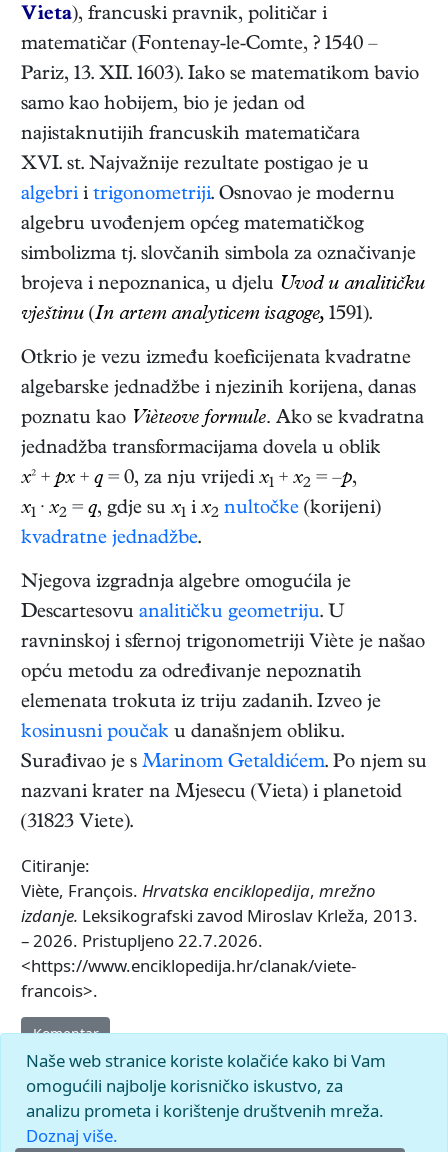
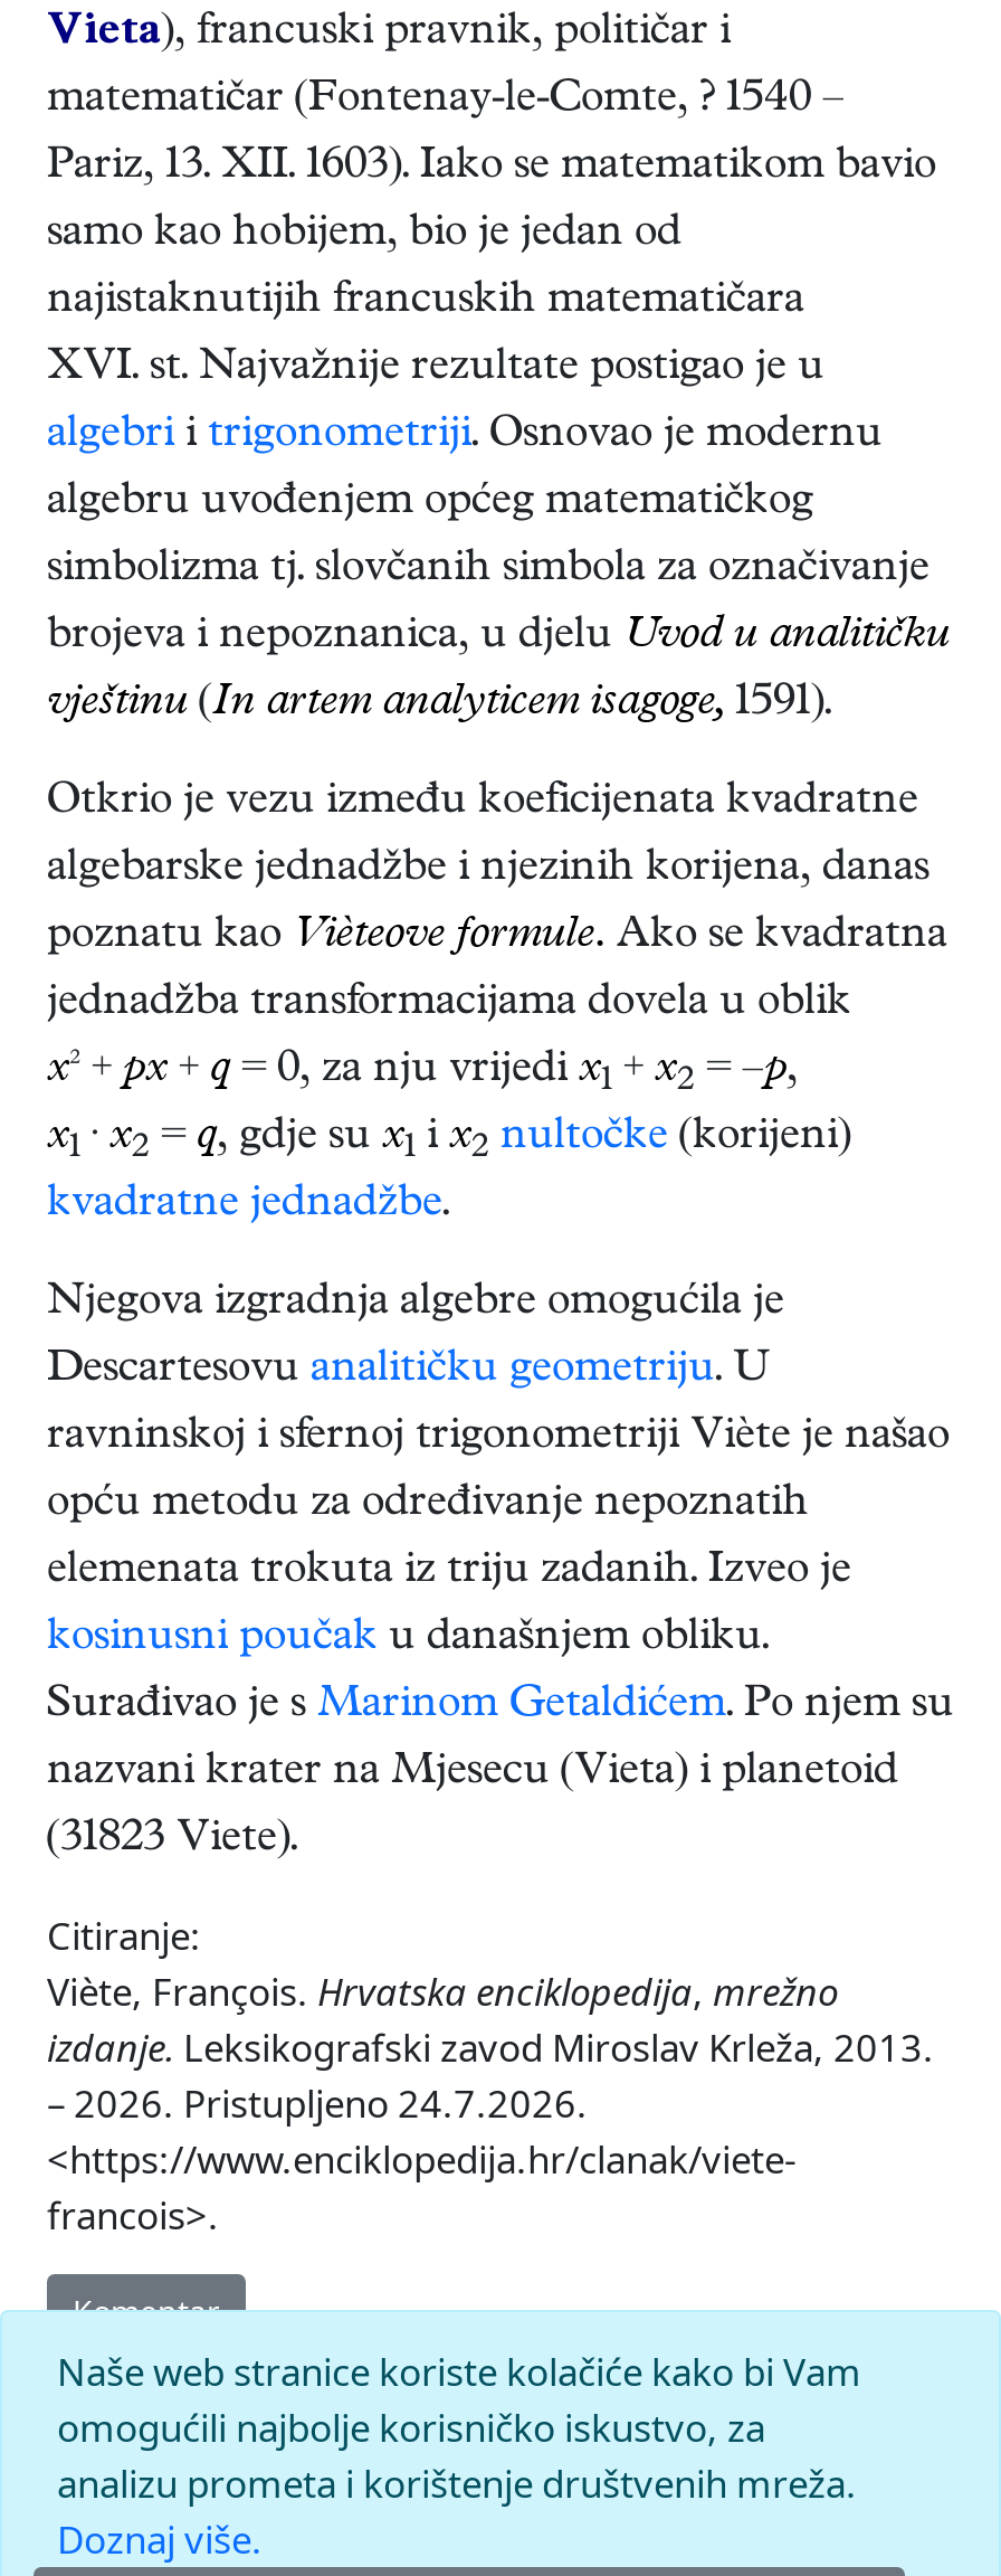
[21,929,263,952] – 2026. Pristupljeno 22.7.2026. -> [47,2078,588,2129] – 2026. Pristupljeno 24.7.2026.

